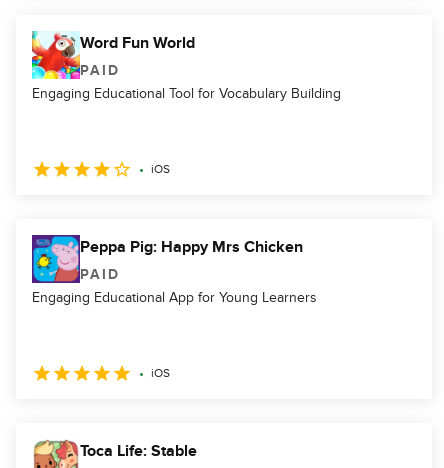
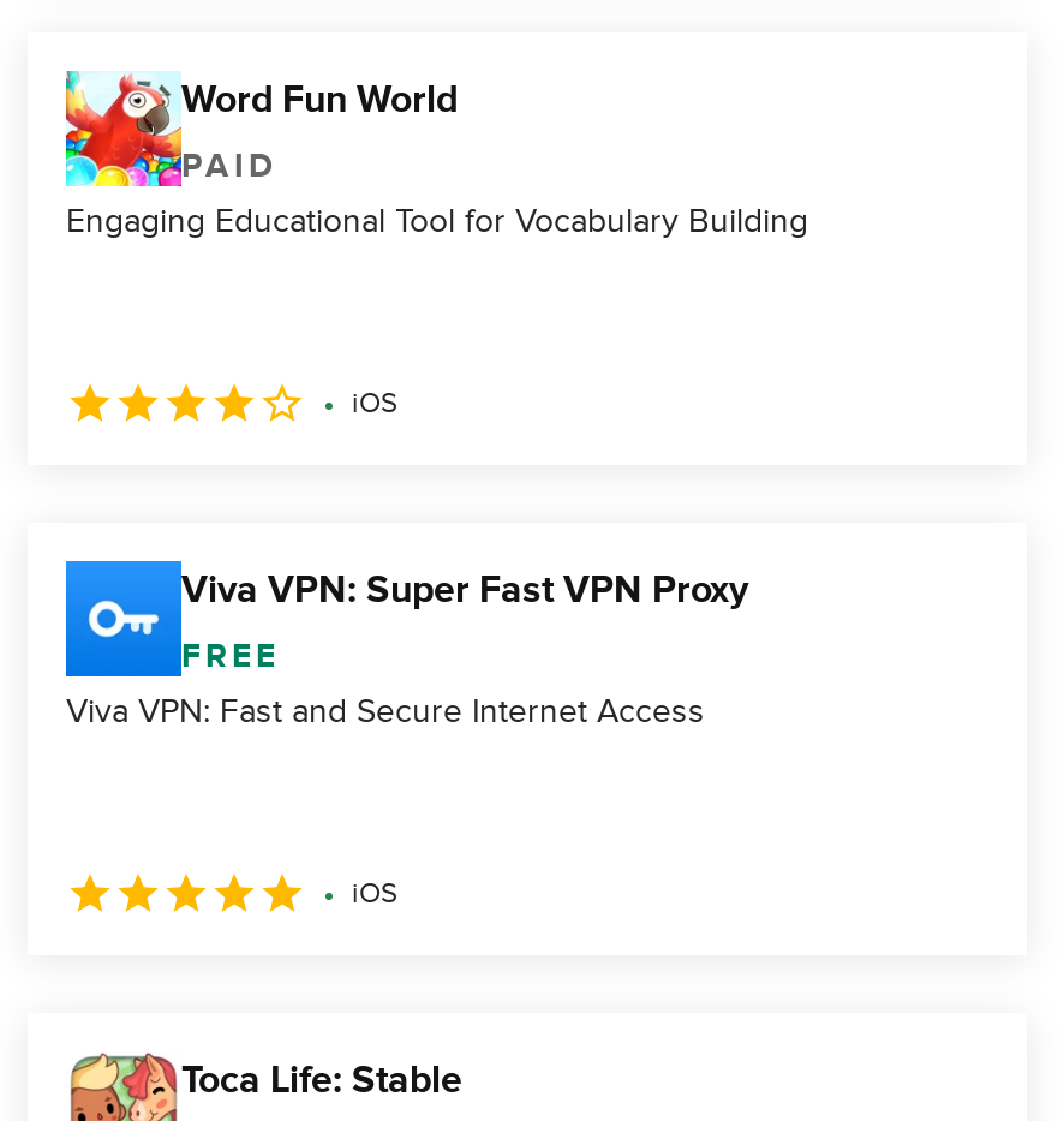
[31,234,317,306] [image] | Peppa Pig: Happy Mrs Chicken | PAID | Engaging Educational App for Young Learners -> [64,559,748,732] [image] | Viva VPN: Super Fast VPN Proxy | FREE | Viva VPN: Fast and Secure Internet Access

